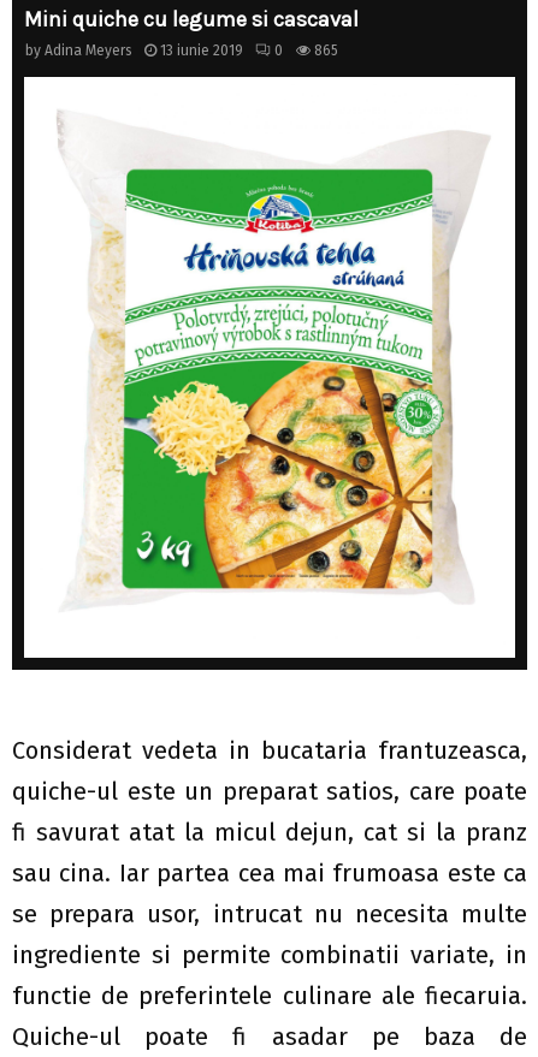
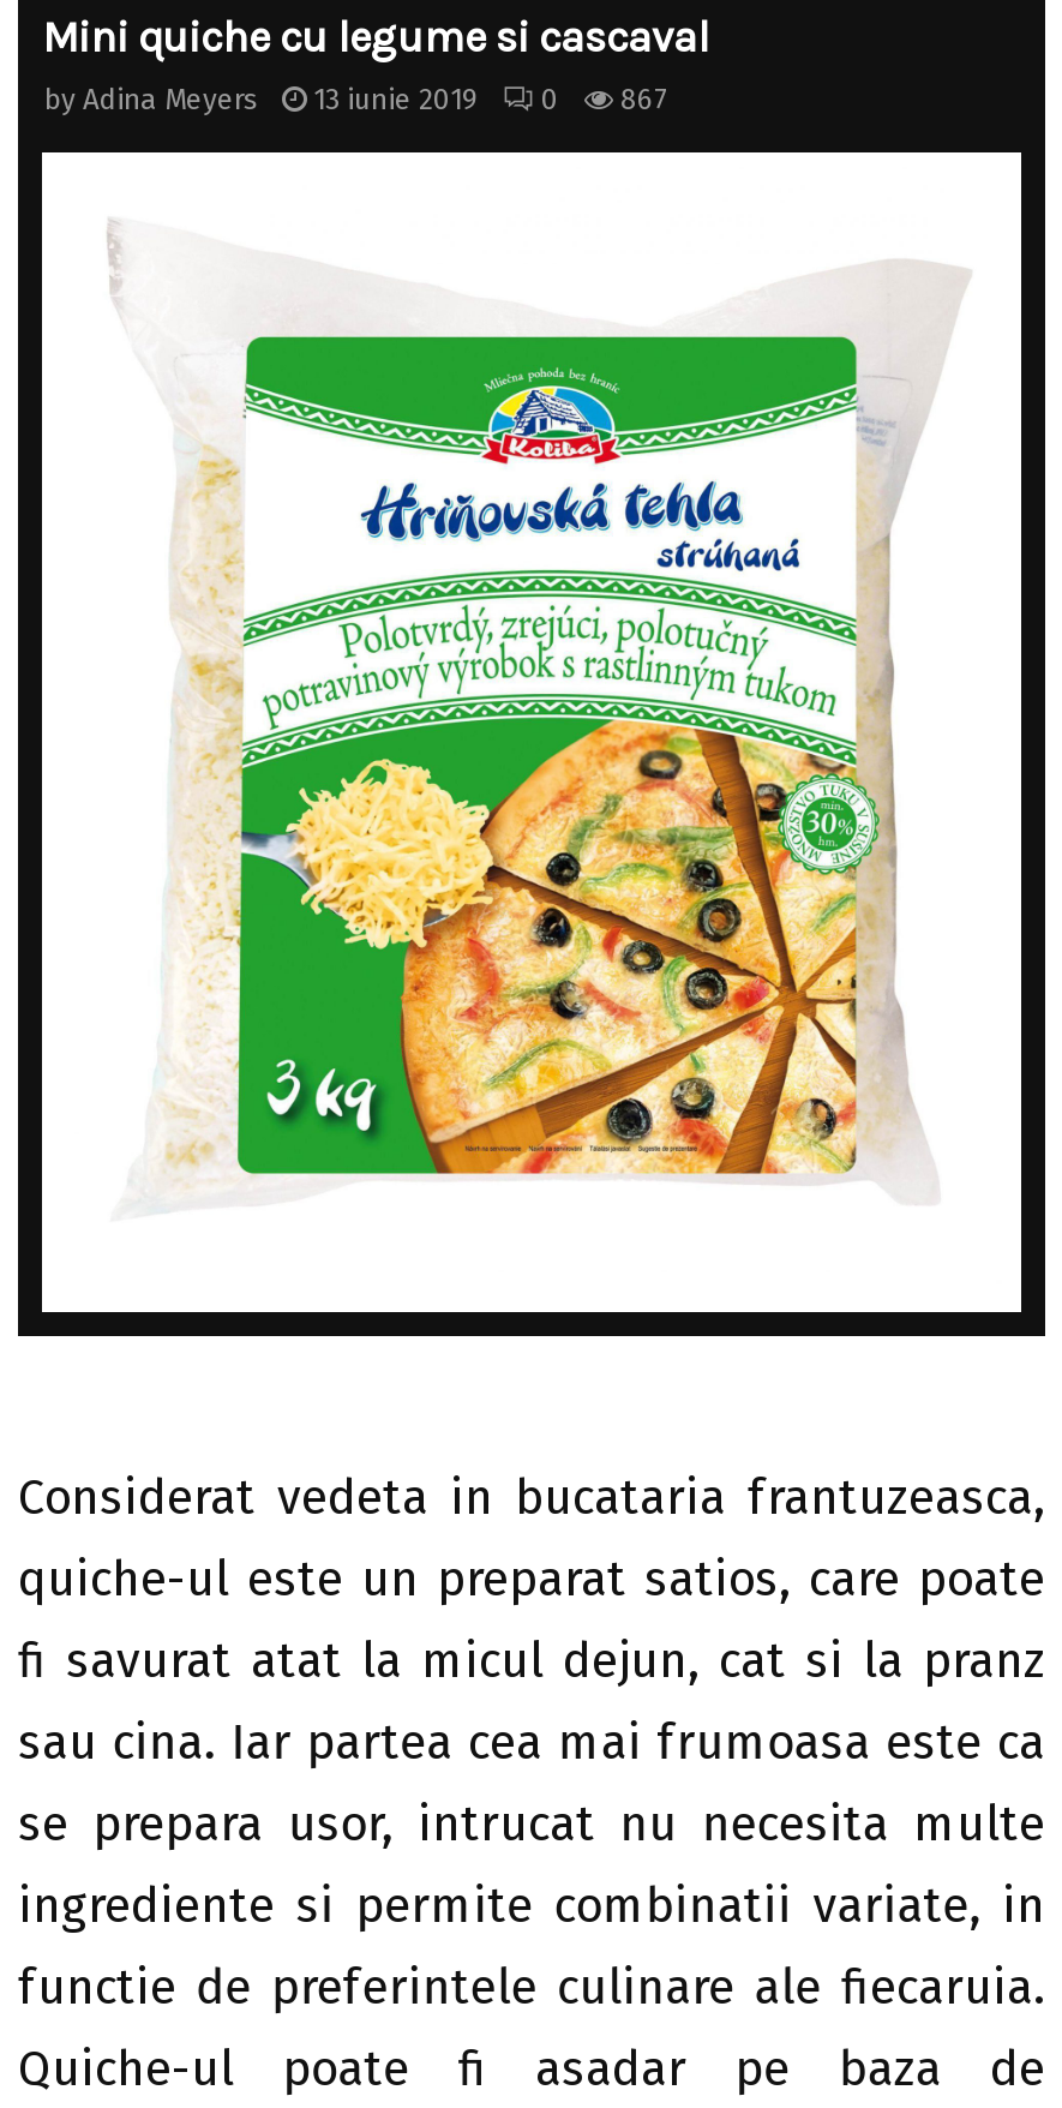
[25,42,338,59] by Adina Meyers 13 iunie 2019 0 865 -> [44,83,666,116] by Adina Meyers 13 iunie 2019 0 867

